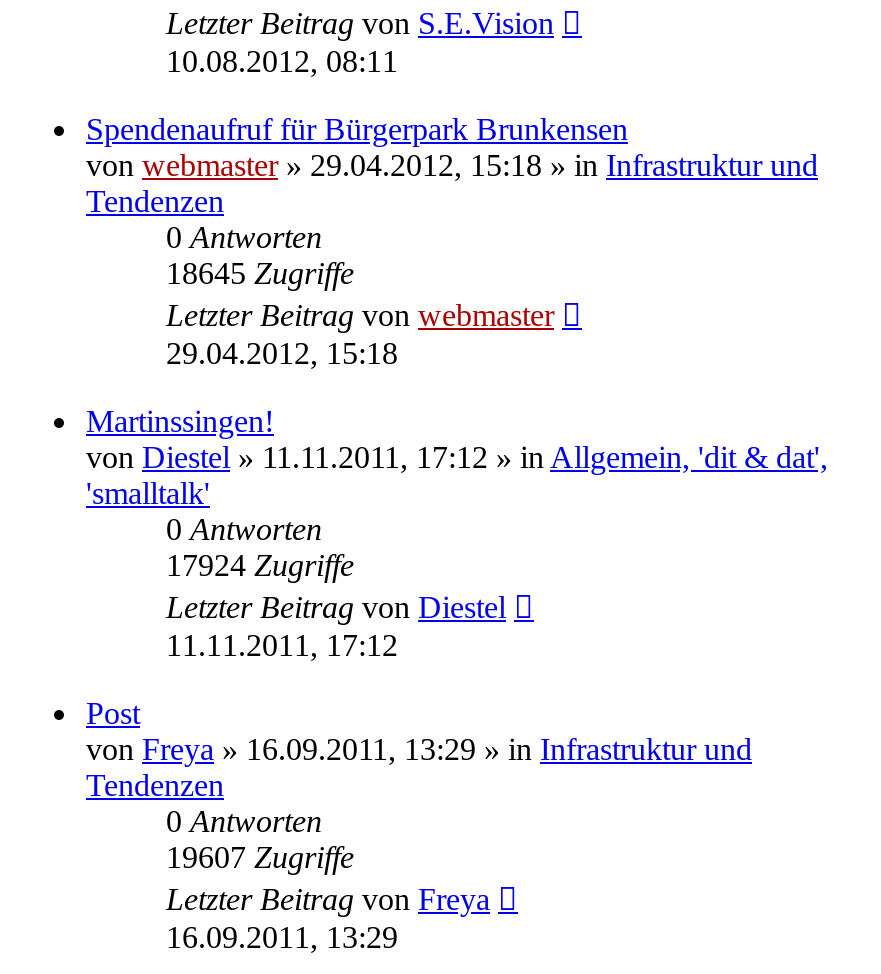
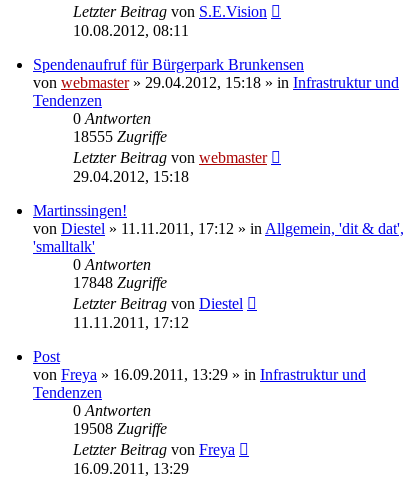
[166,256,354,290] 18645 Zugriffe -> [73,128,167,145] 18555 Zugriffe
[166,548,354,582] 17924 Zugriffe -> [73,274,167,291] 17848 Zugriffe
[166,840,354,874] 19607 Zugriffe -> [73,420,167,437] 19508 Zugriffe

